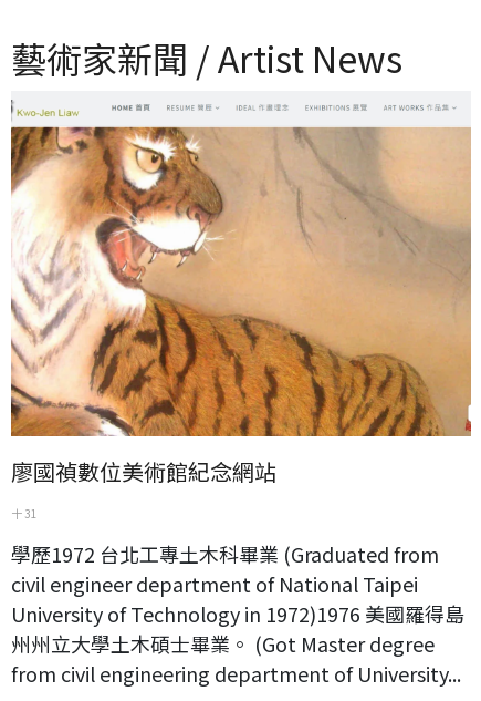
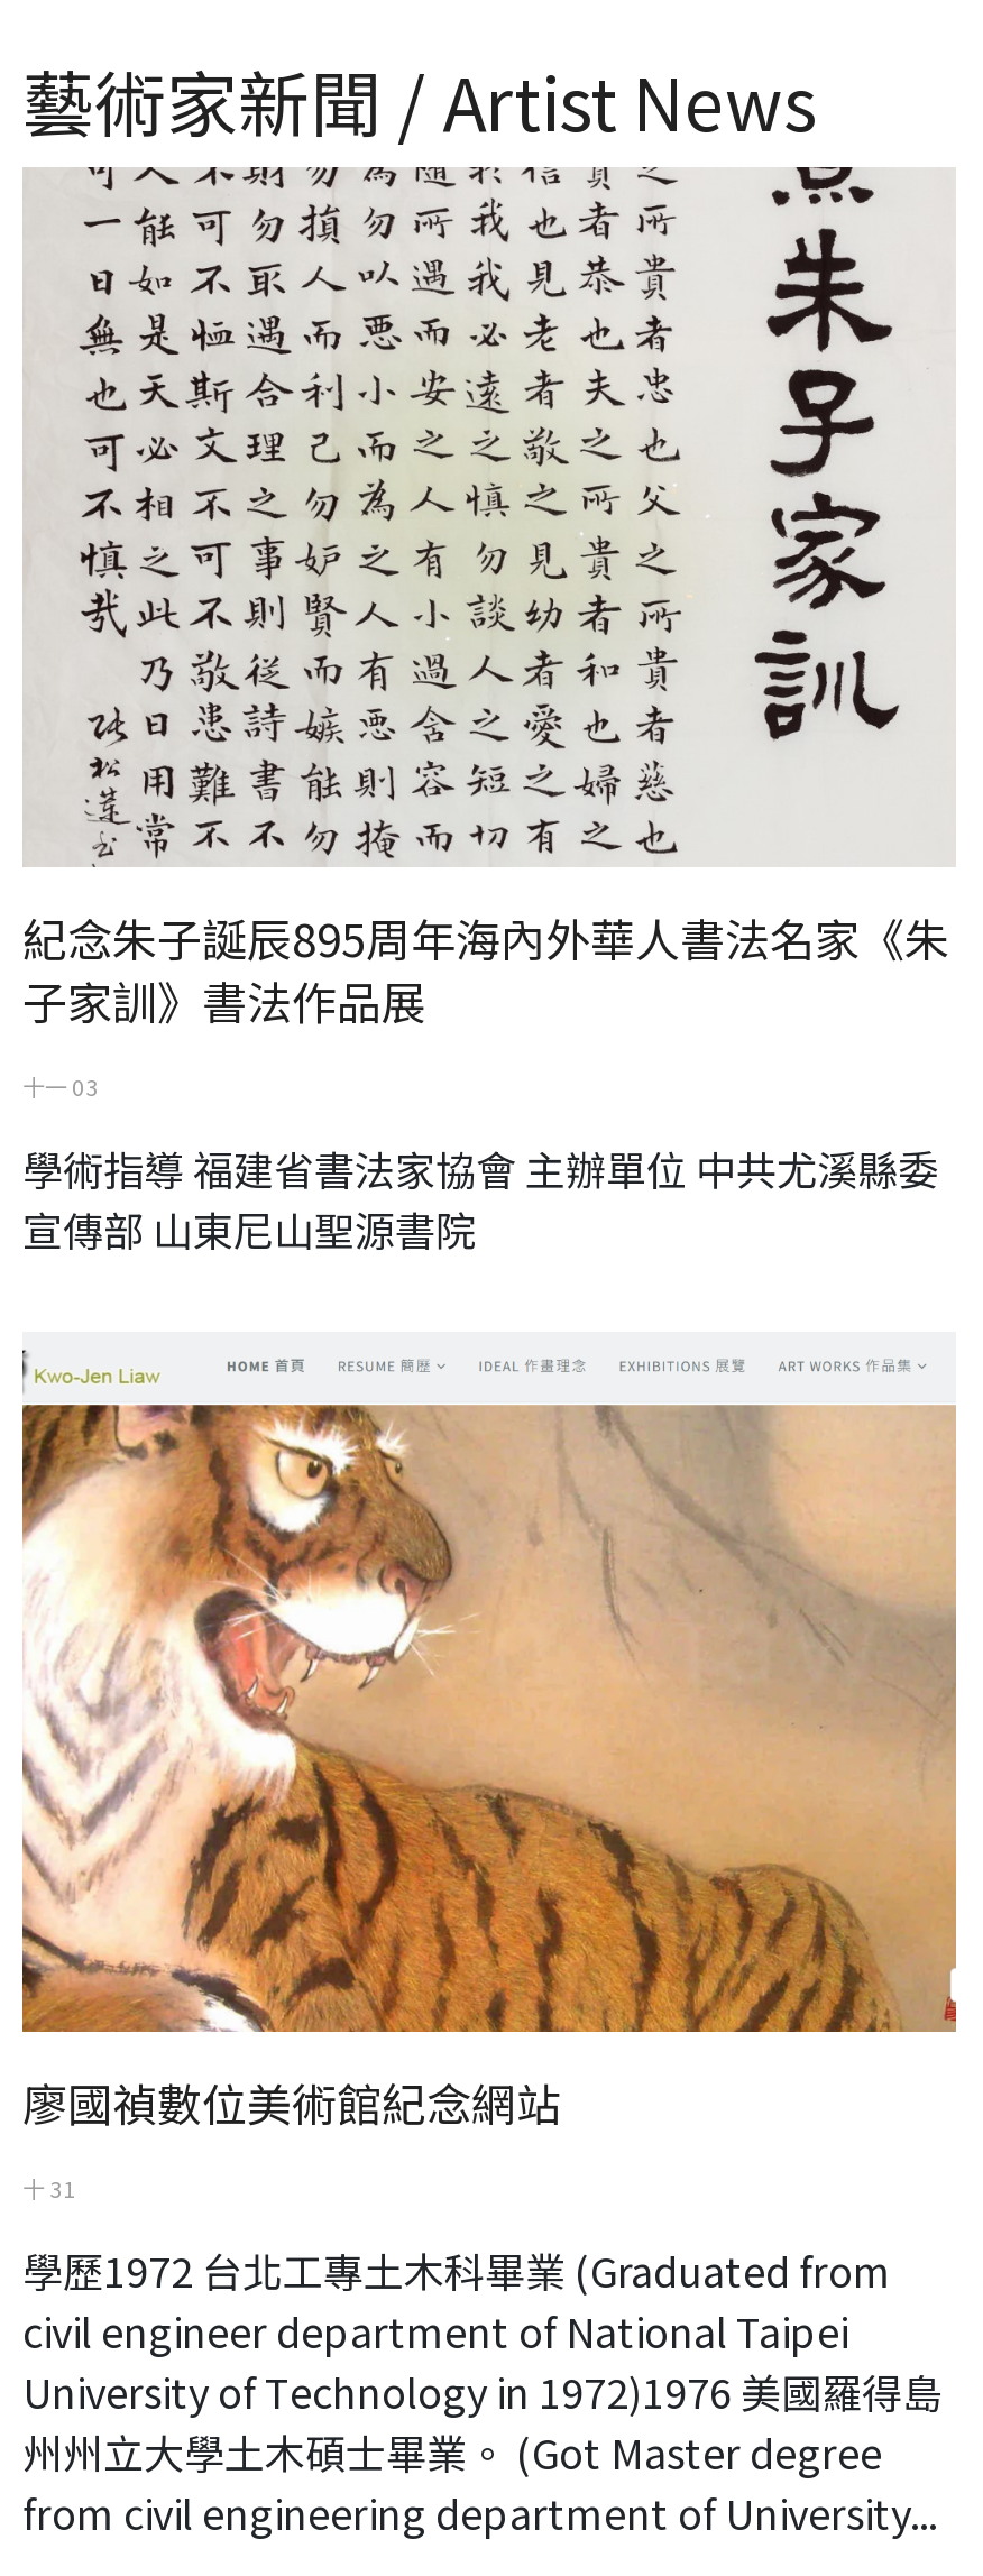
none -> [22,165,954,1258] [image] | 紀念朱子誕辰895周年海內外華人書法名家《朱 | 子家訓》書法作品展 | 十一 03 | 學術指導 福建省書法家協會 主辦單位 中共尤溪縣委 | 宣傳部 山東尼山聖源書院

